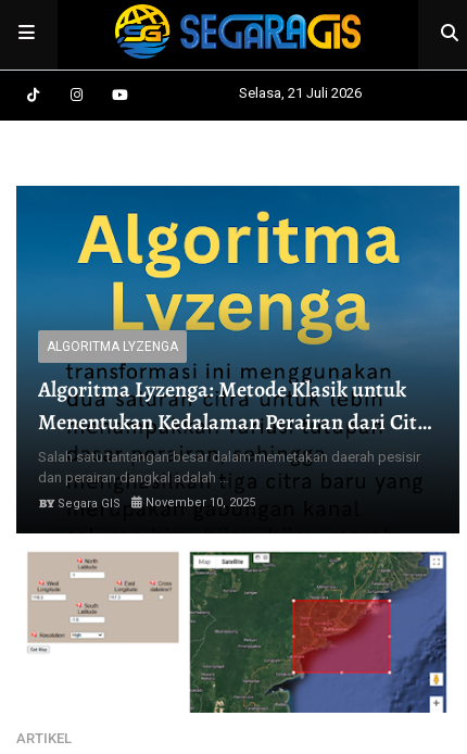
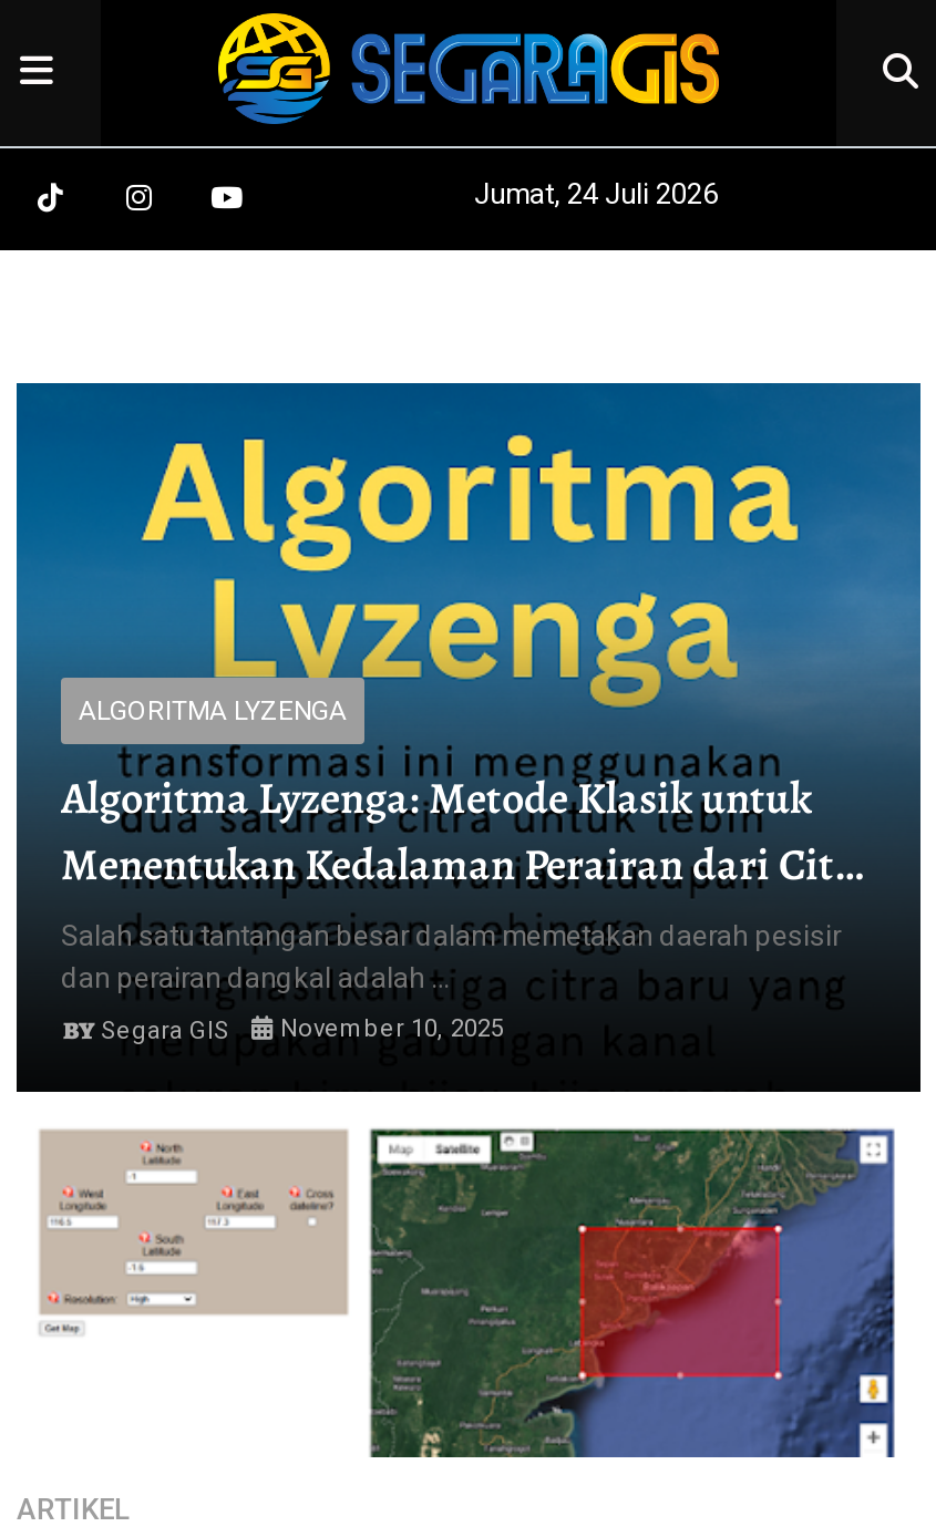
[239,84,362,100] Selasa, 21 Juli 2026 -> [474,176,718,209] Jumat, 24 Juli 2026

